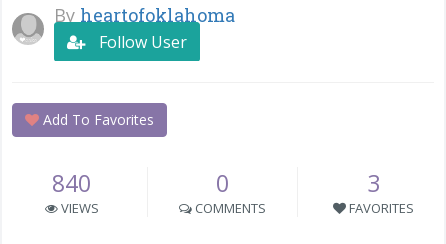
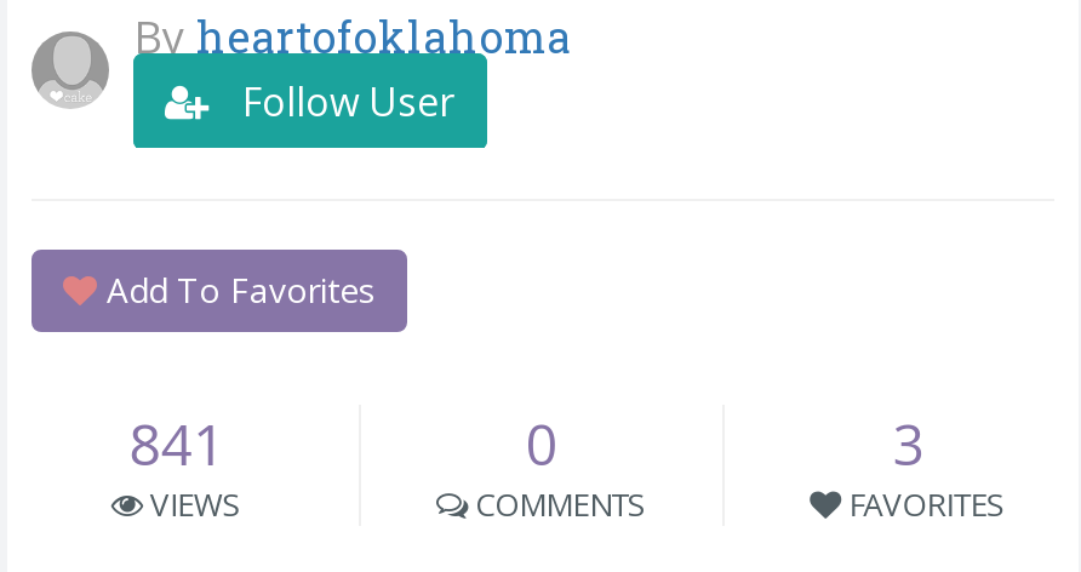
[52,167,91,199] 840 -> [129,405,224,482] 841

